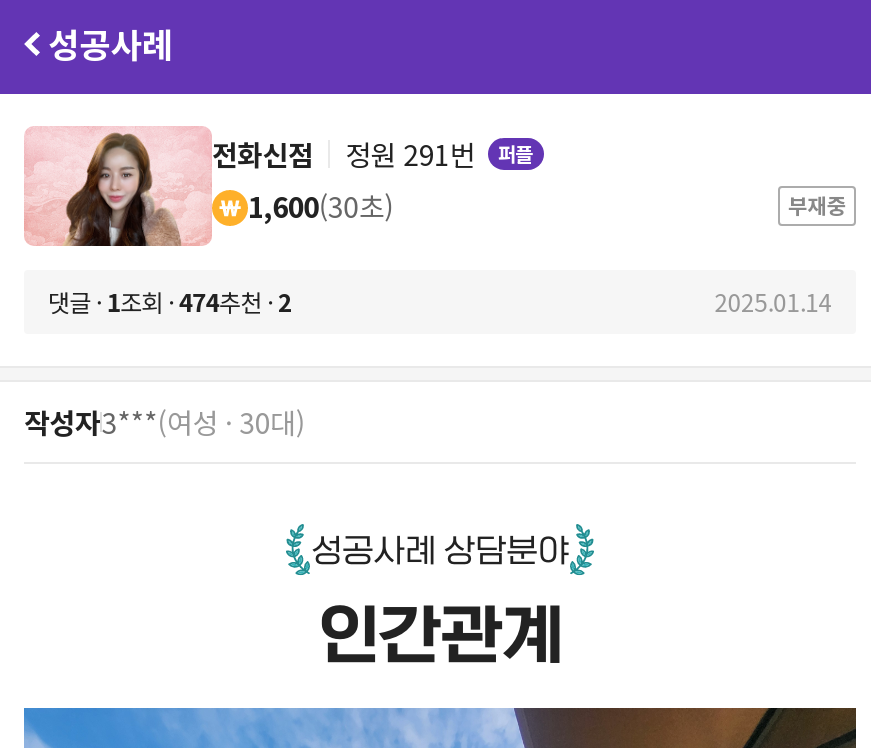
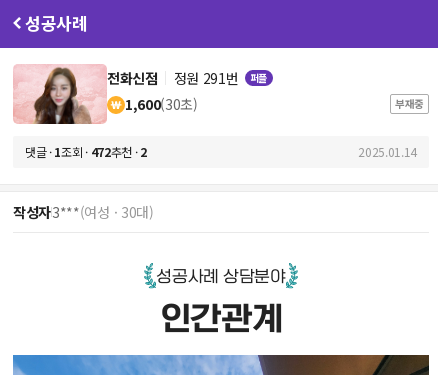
[48,284,291,318] 댓글 · 1조회 · 474추천 · 2 -> [25,143,147,160] 댓글 · 1조회 · 472추천 · 2

